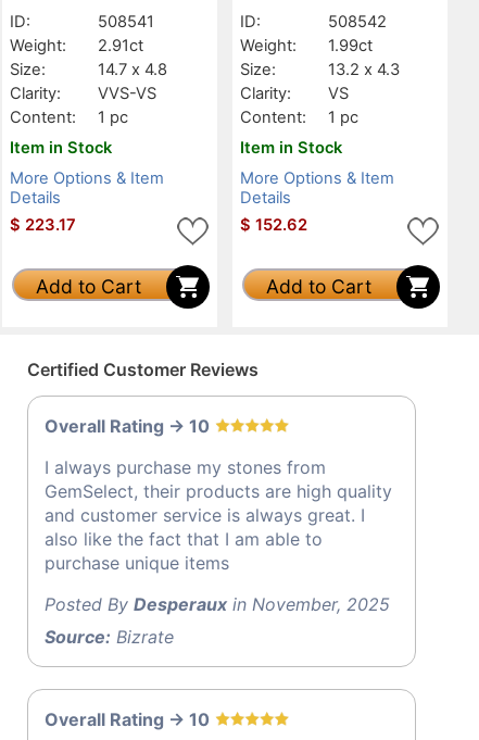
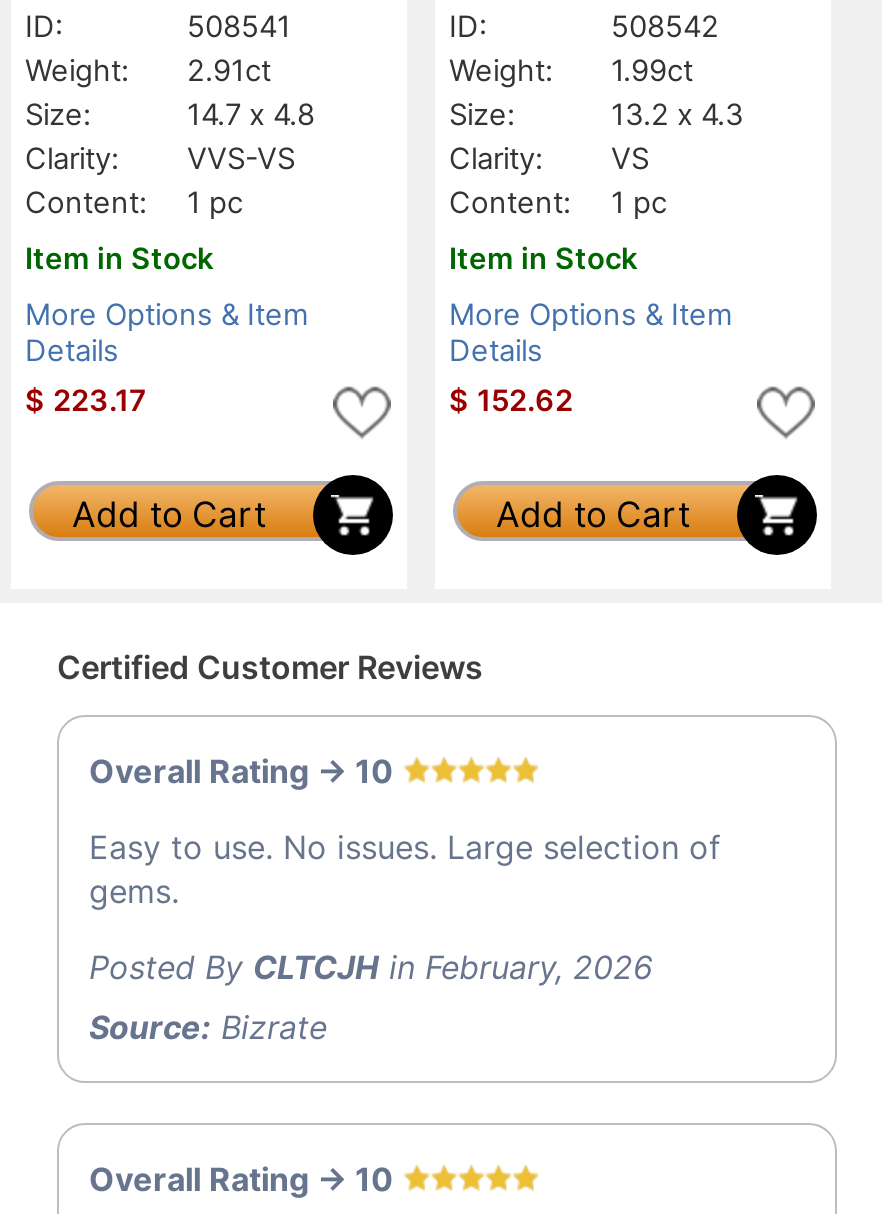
[45,456,392,573] I always purchase my stones from | GemSelect, their products are high quality | and customer service is always great. I | also like the fact that I am able to | purchase unique items -> [89,826,721,910] Easy to use. No issues. Large selection of | gems.
[45,593,390,614] Posted By Desperaux in November, 2025 -> [89,946,653,986] Posted By CLTCJH in February, 2026

